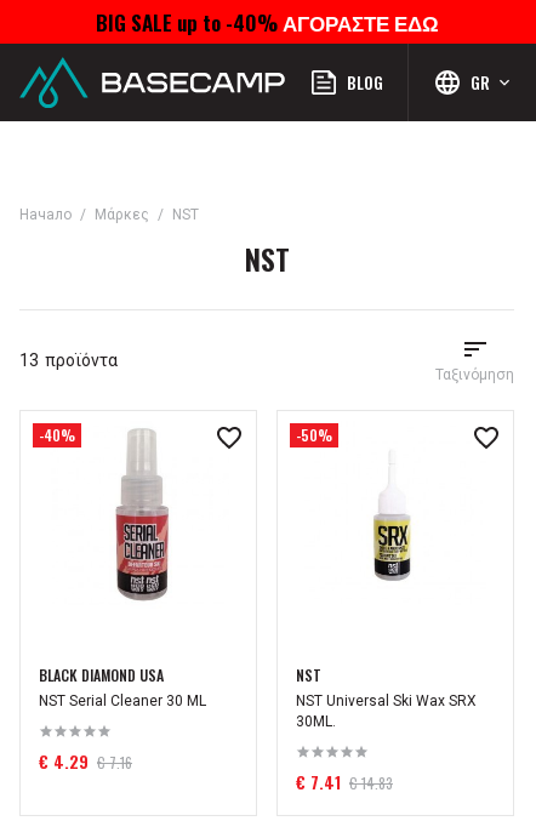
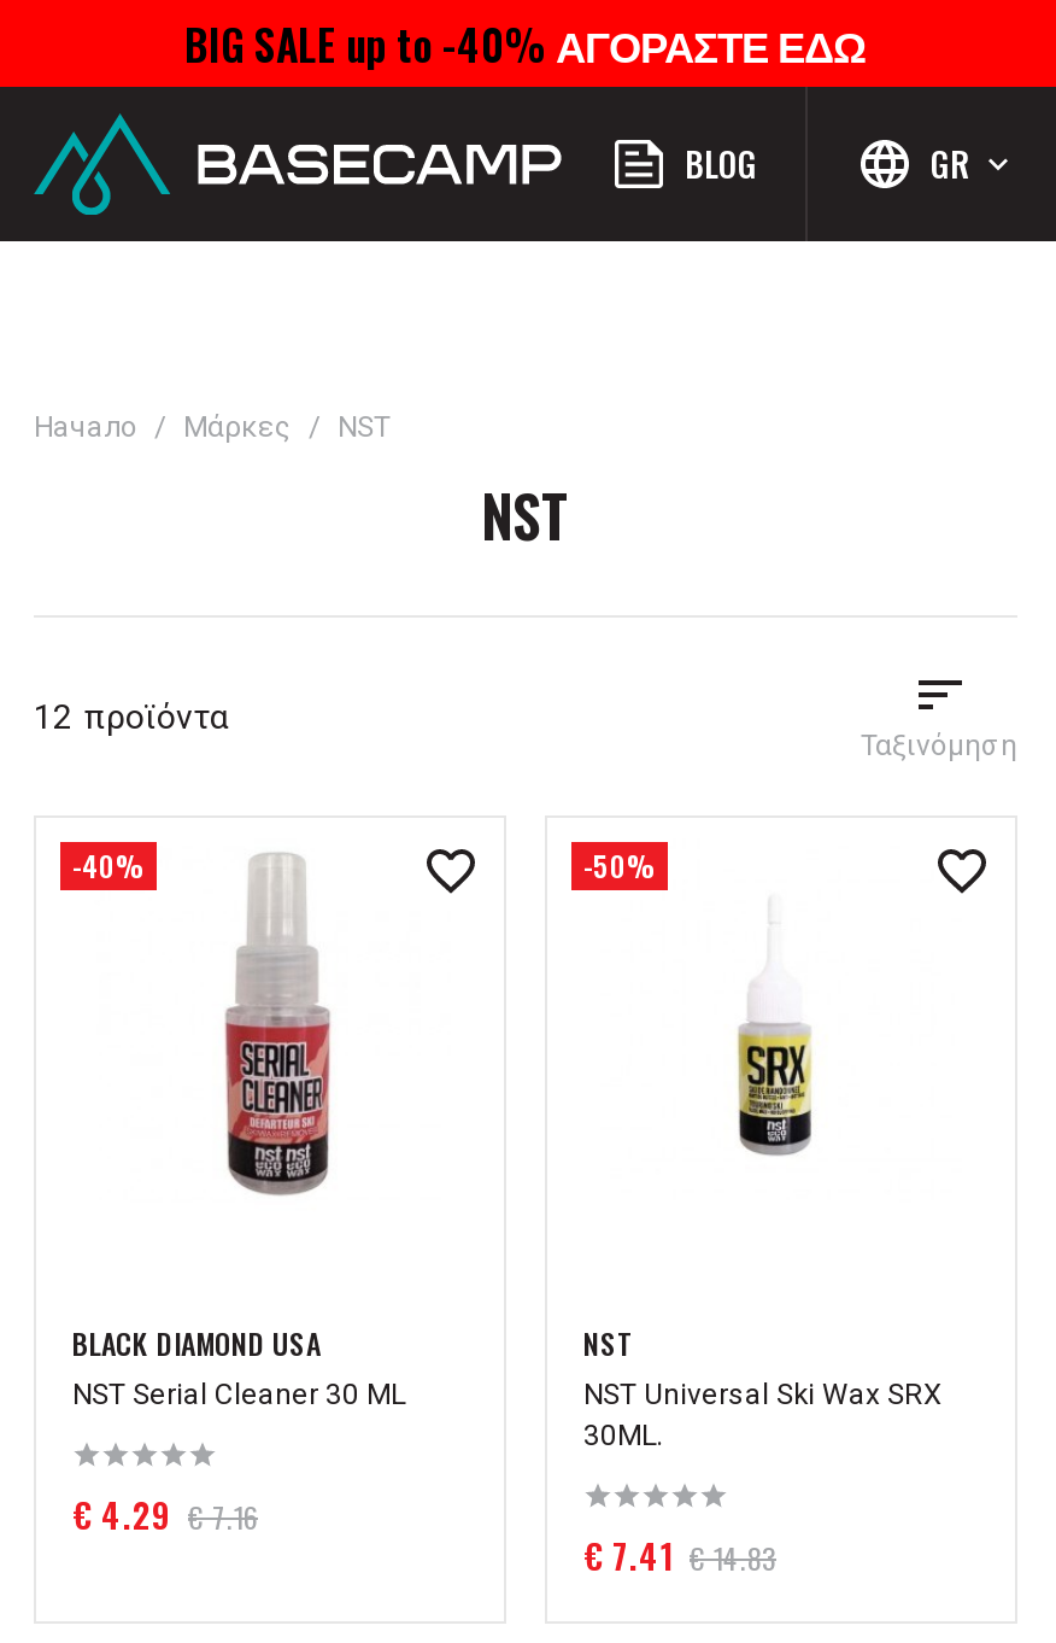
[19,350,118,369] 13 προϊόντα -> [34,696,229,735] 12 προϊόντα

